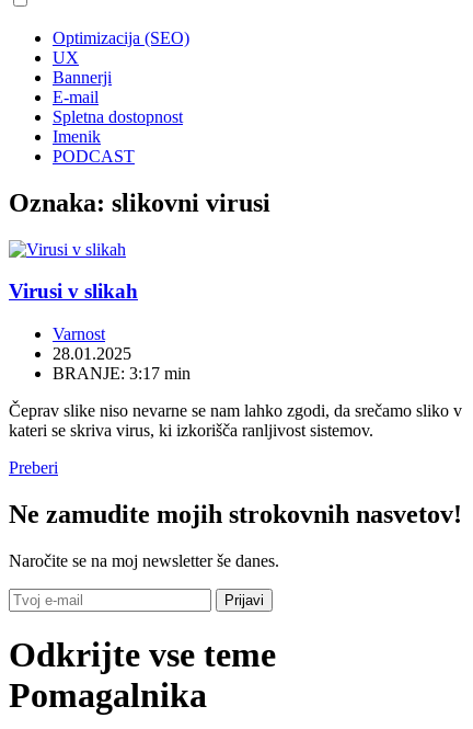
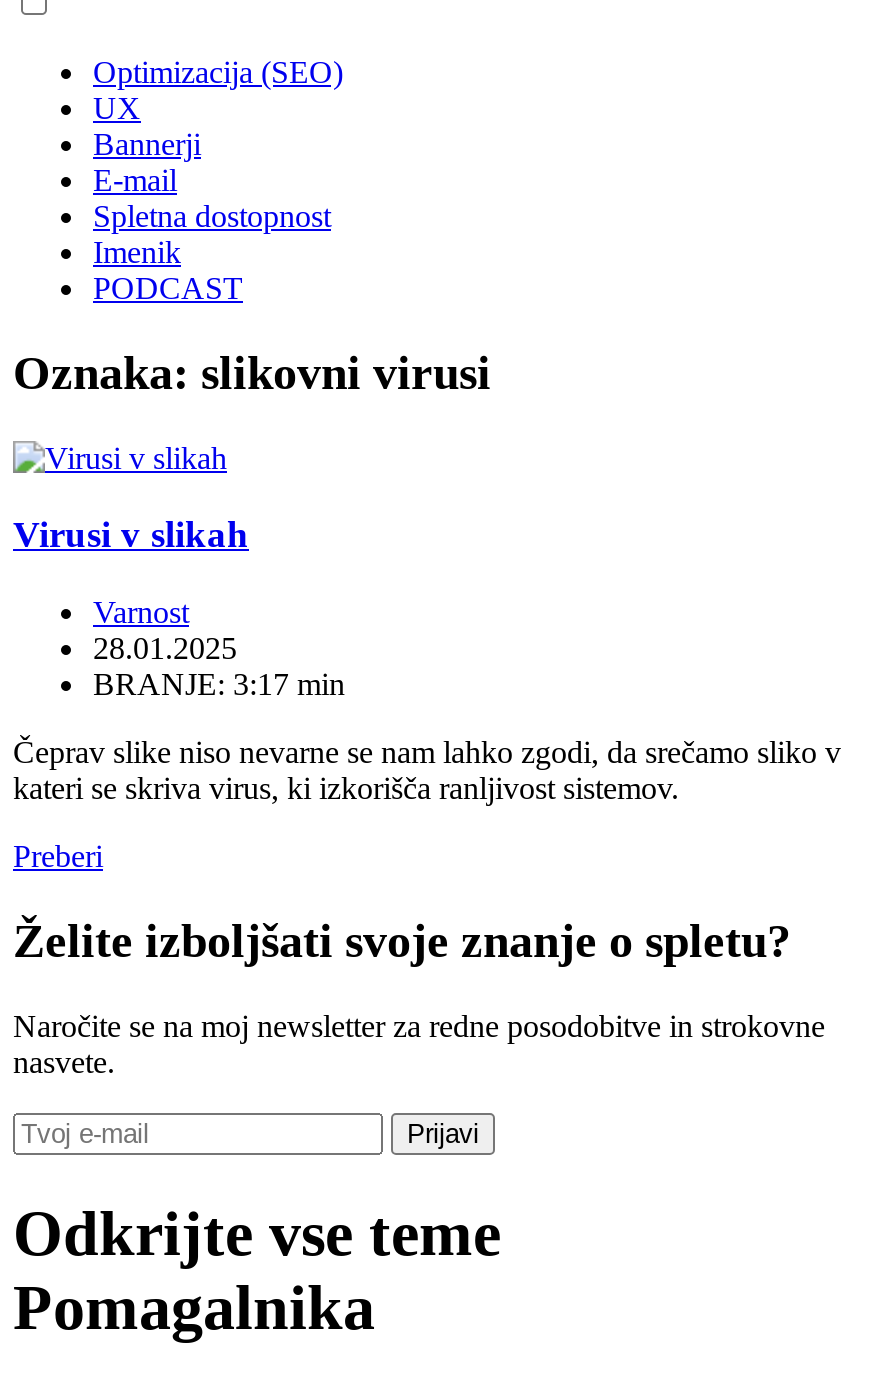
[9,500,462,528] Ne zamudite mojih strokovnih nasvetov! -> [13,915,791,967] Želite izboljšati svoje znanje o spletu?
[9,551,279,570] Naročite se na moj newsletter še danes. -> [13,1009,825,1079] Naročite se na moj newsletter za redne posodobitve in strokovne | nasvete.

